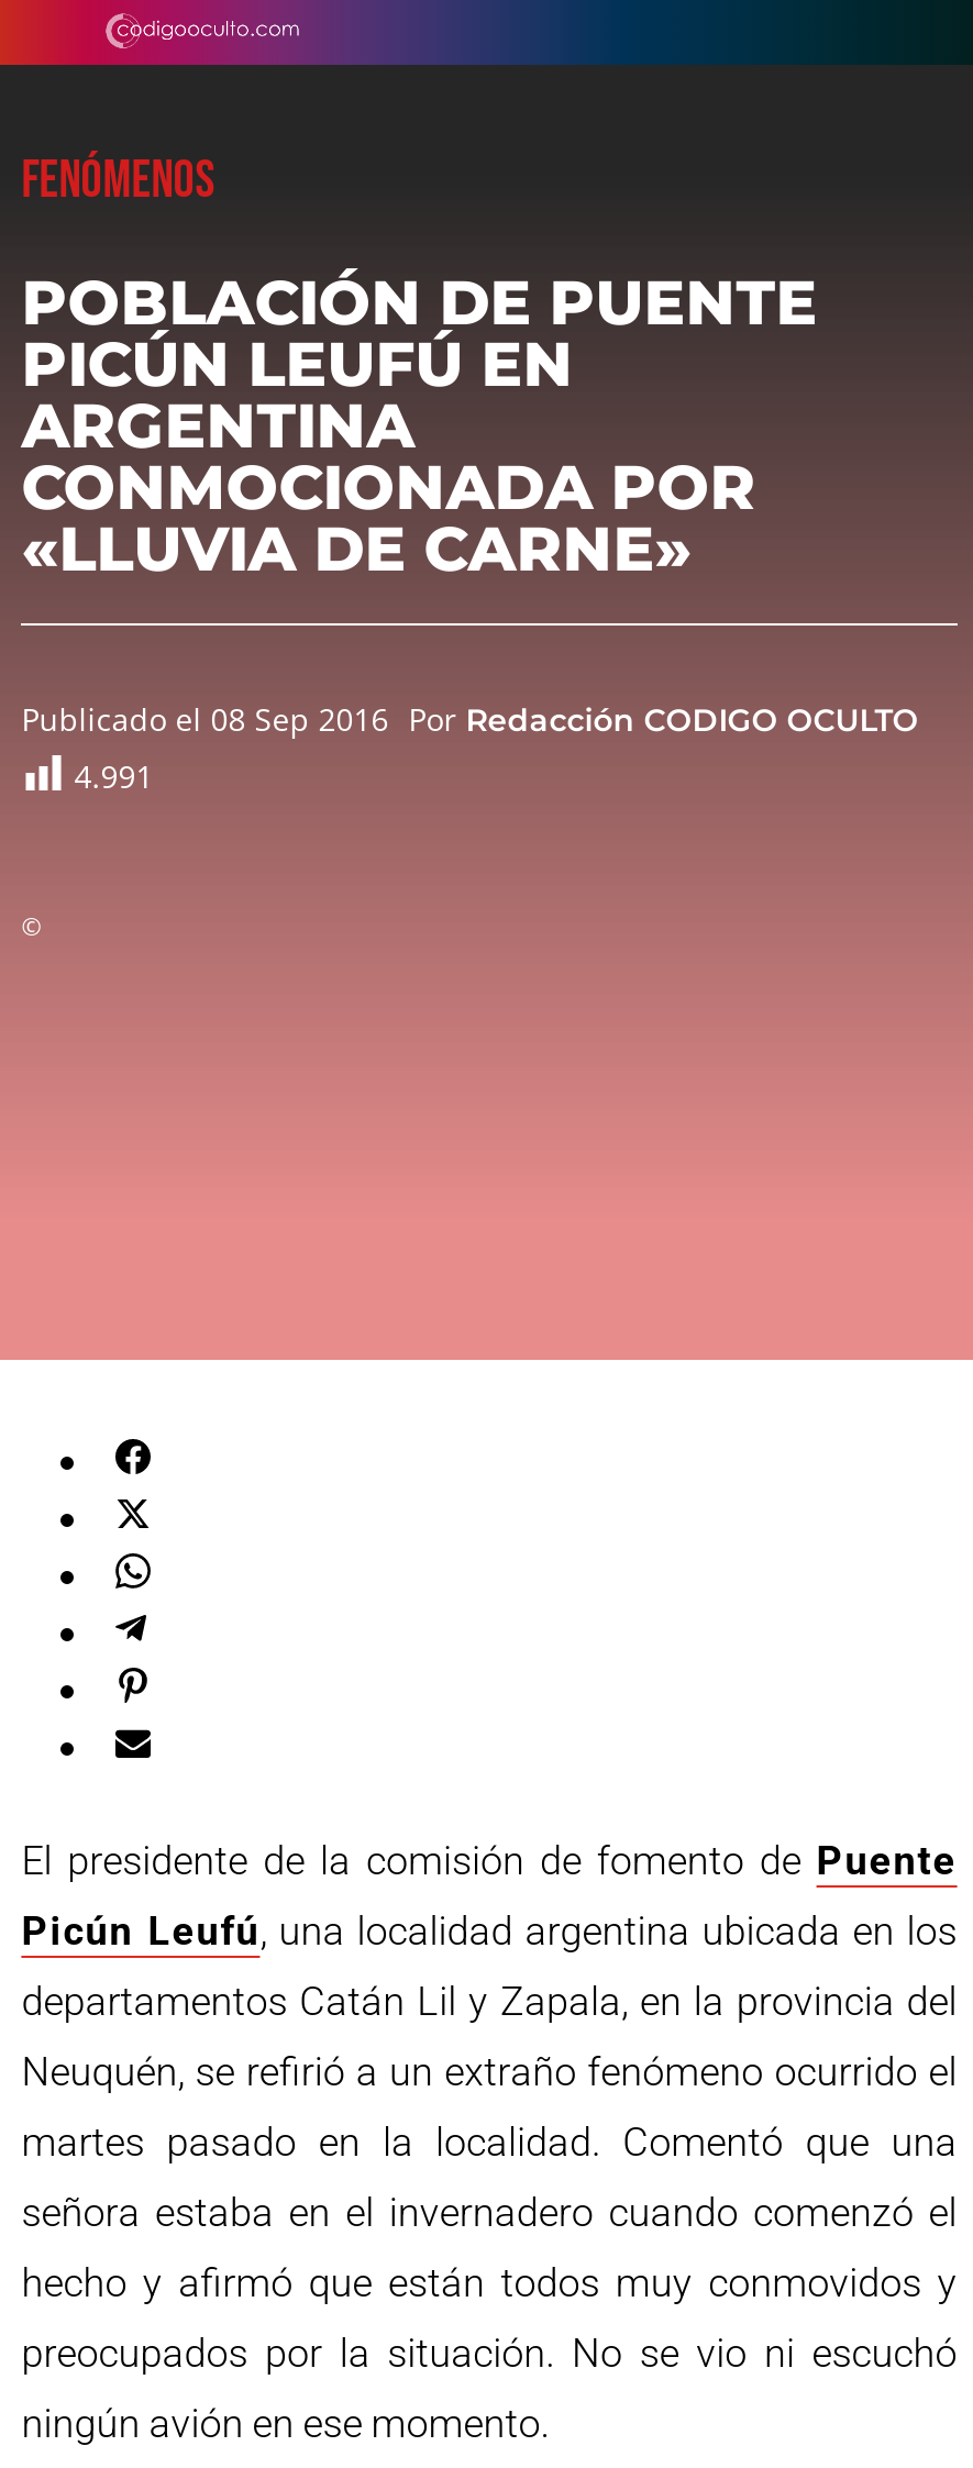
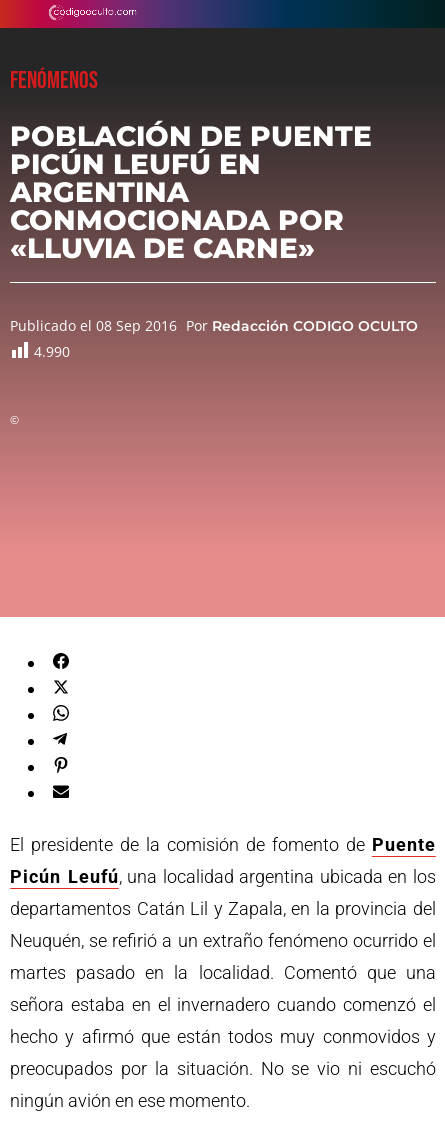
[74,755,153,797] 4.991 -> [34,342,70,361] 4.990

